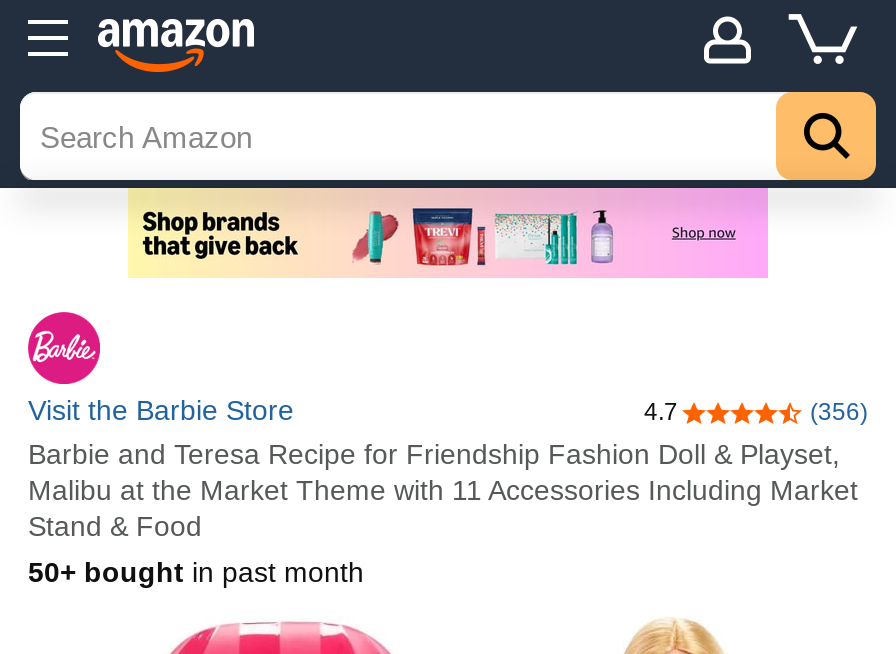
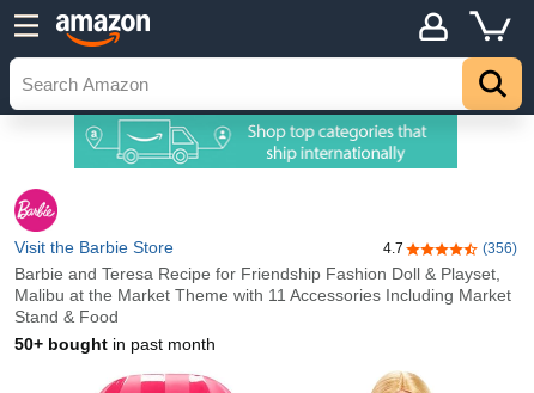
[128,186,768,278] [image] -> [73,113,459,170] [image]

